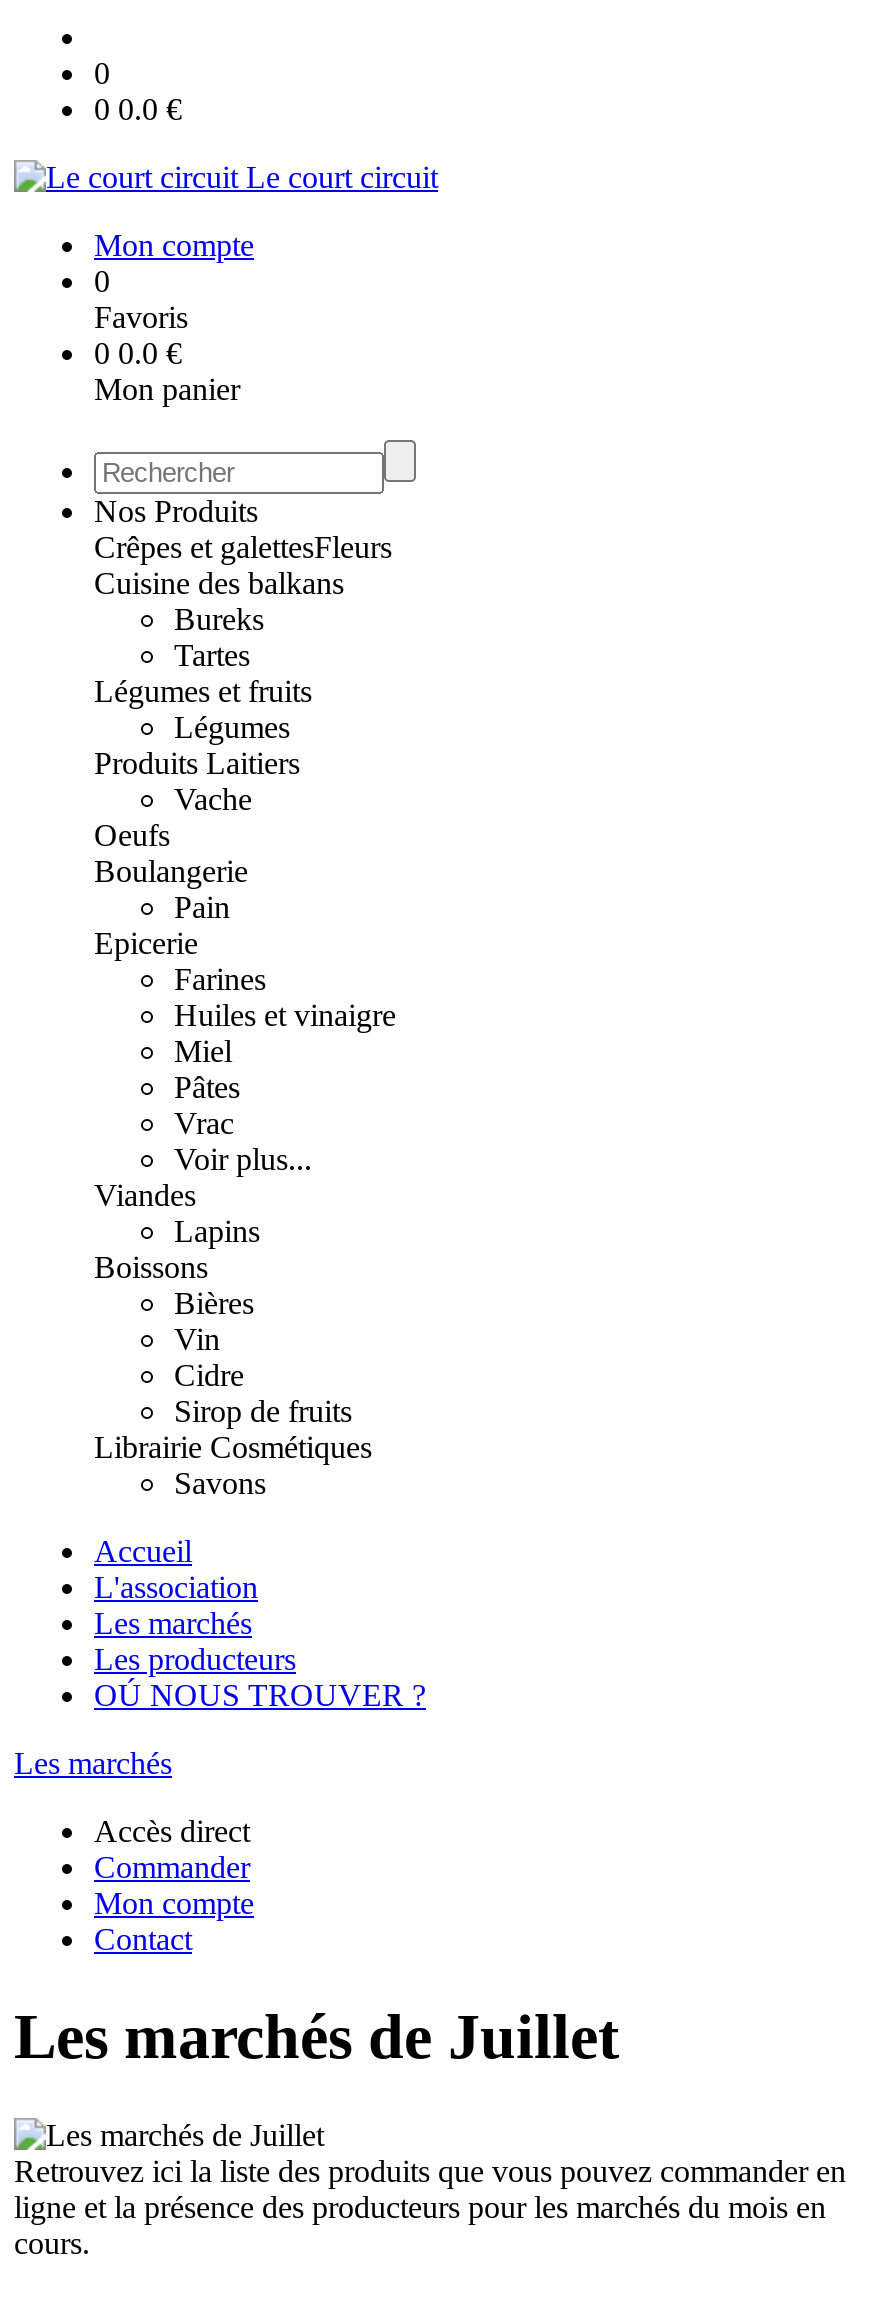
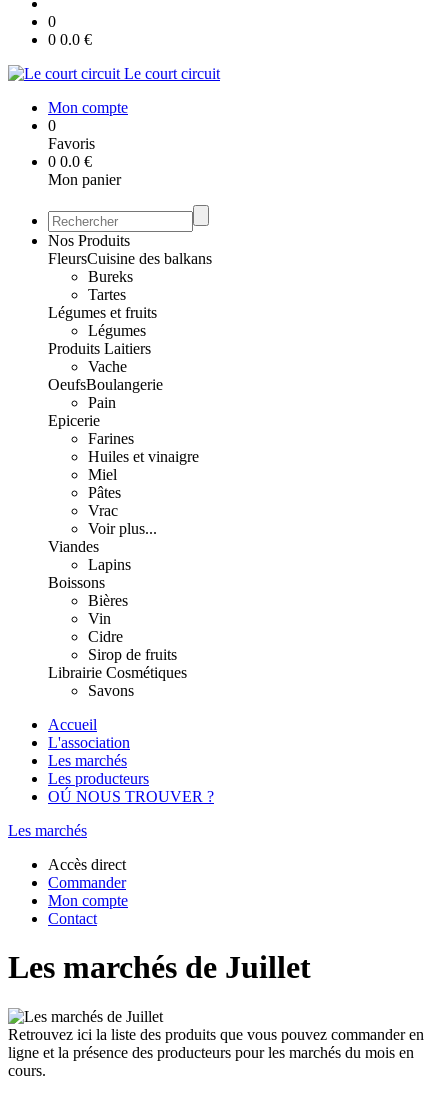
[94,530,392,600] Crêpes et galettesFleurs | Cuisine des balkans -> [48,250,212,267] FleursCuisine des balkans

